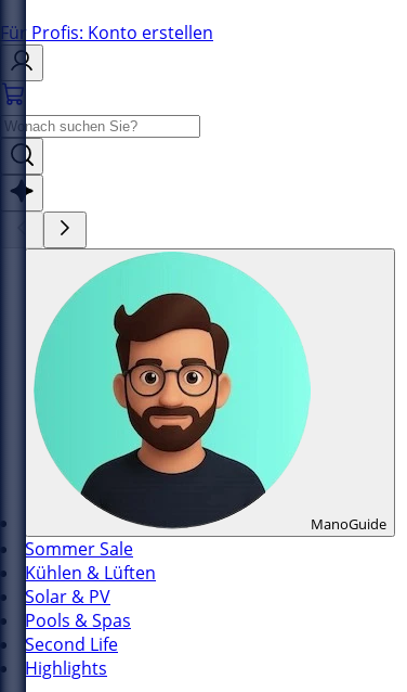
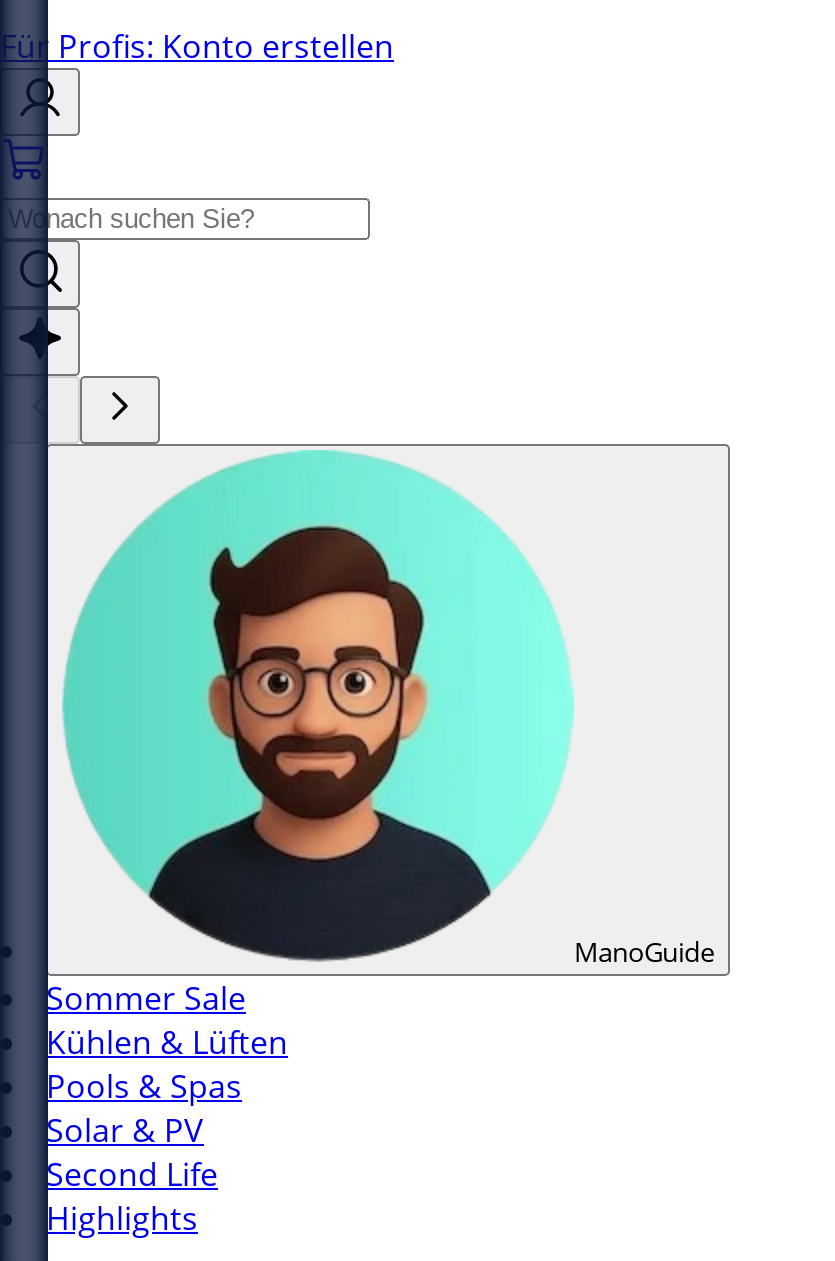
moved [25,585,110,608] -> [46,1108,204,1152]: Solar & PV
moved [25,608,131,632] -> [46,1064,242,1108]: Pools & Spas

